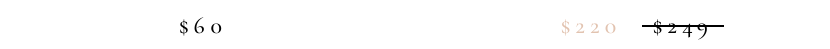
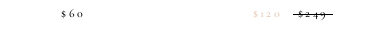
[560,10,622,38] $220 -> [253,6,282,20] $120

